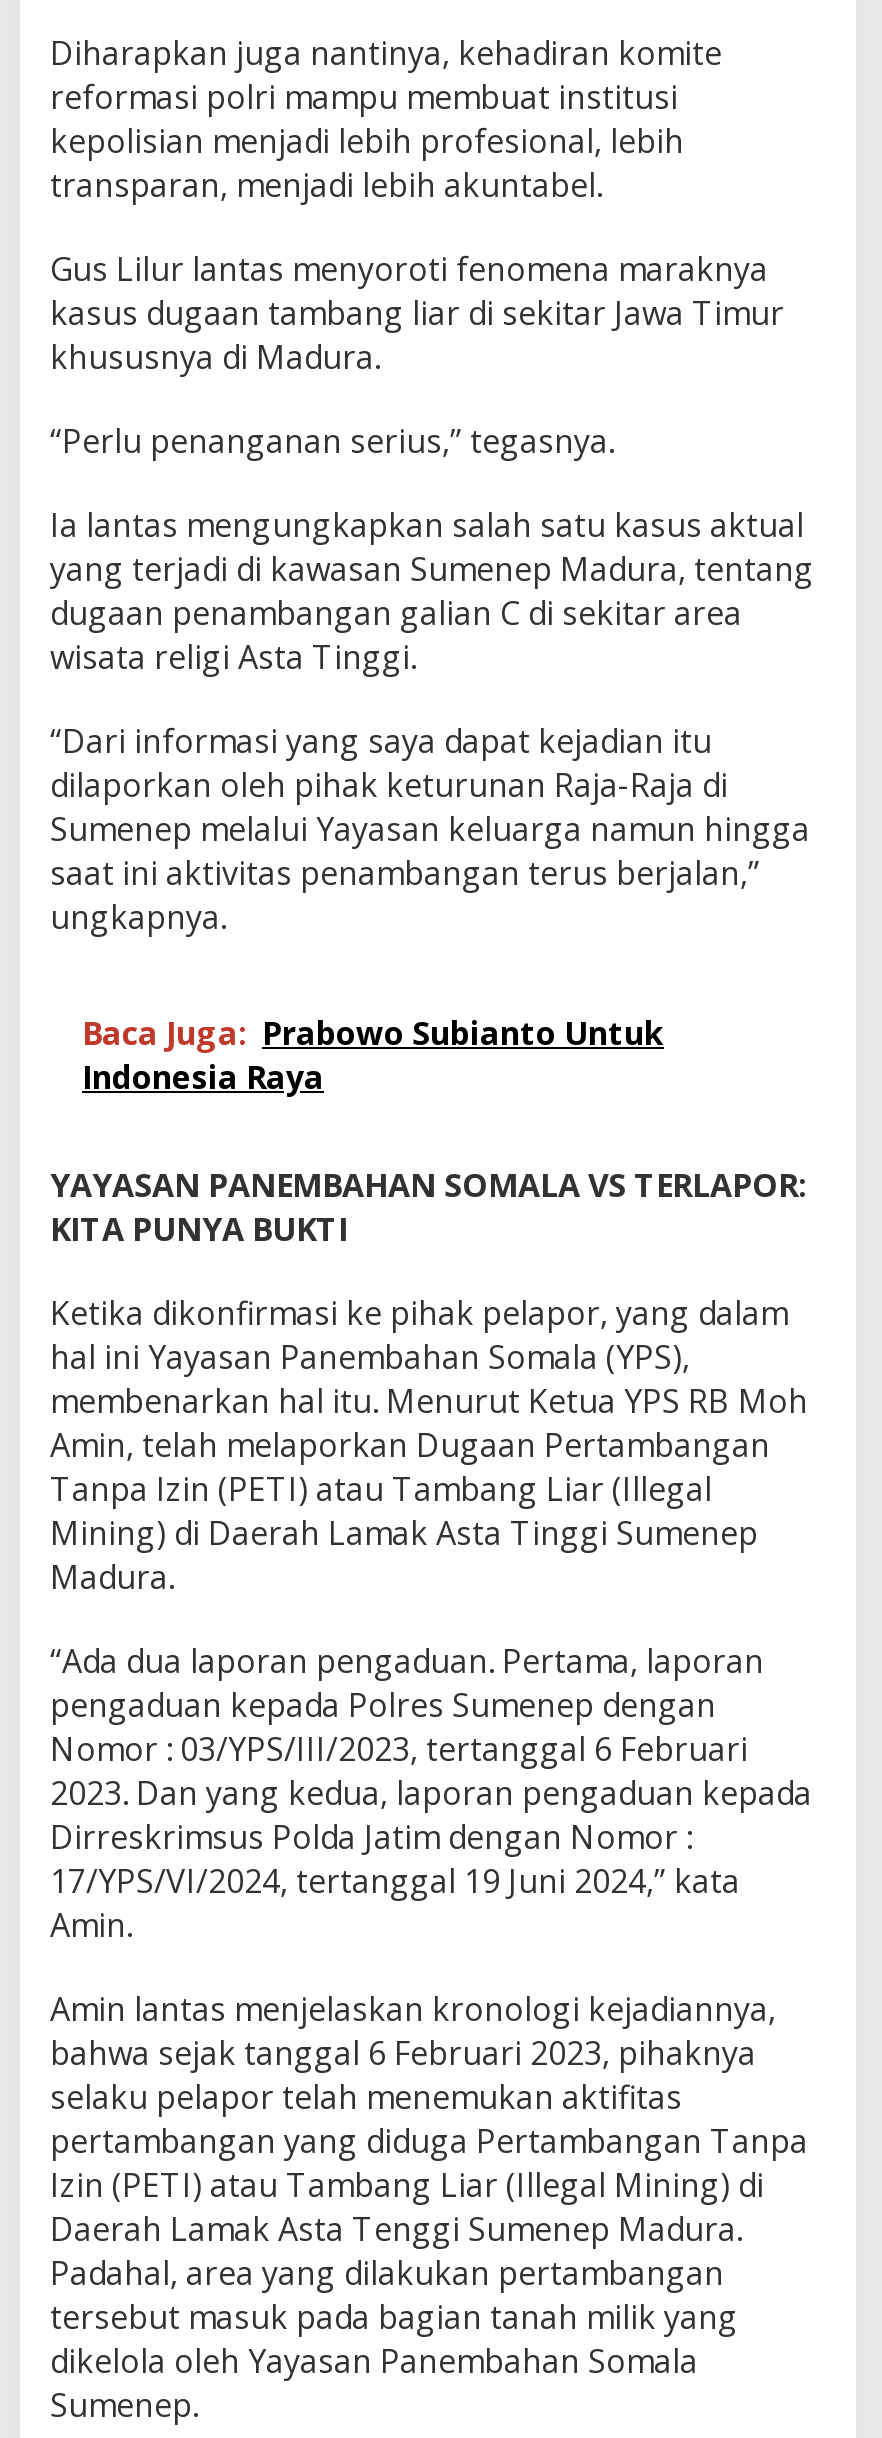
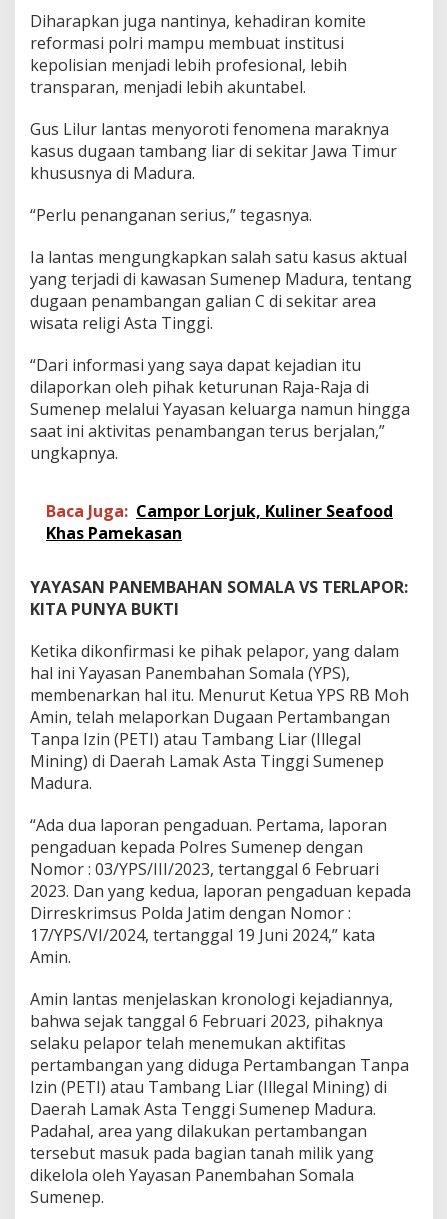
[82,1010,664,1098] Baca Juga: Prabowo Subianto Untuk | Indonesia Raya -> [46,500,393,544] Baca Juga: Campor Lorjuk, Kuliner Seafood | Khas Pamekasan

